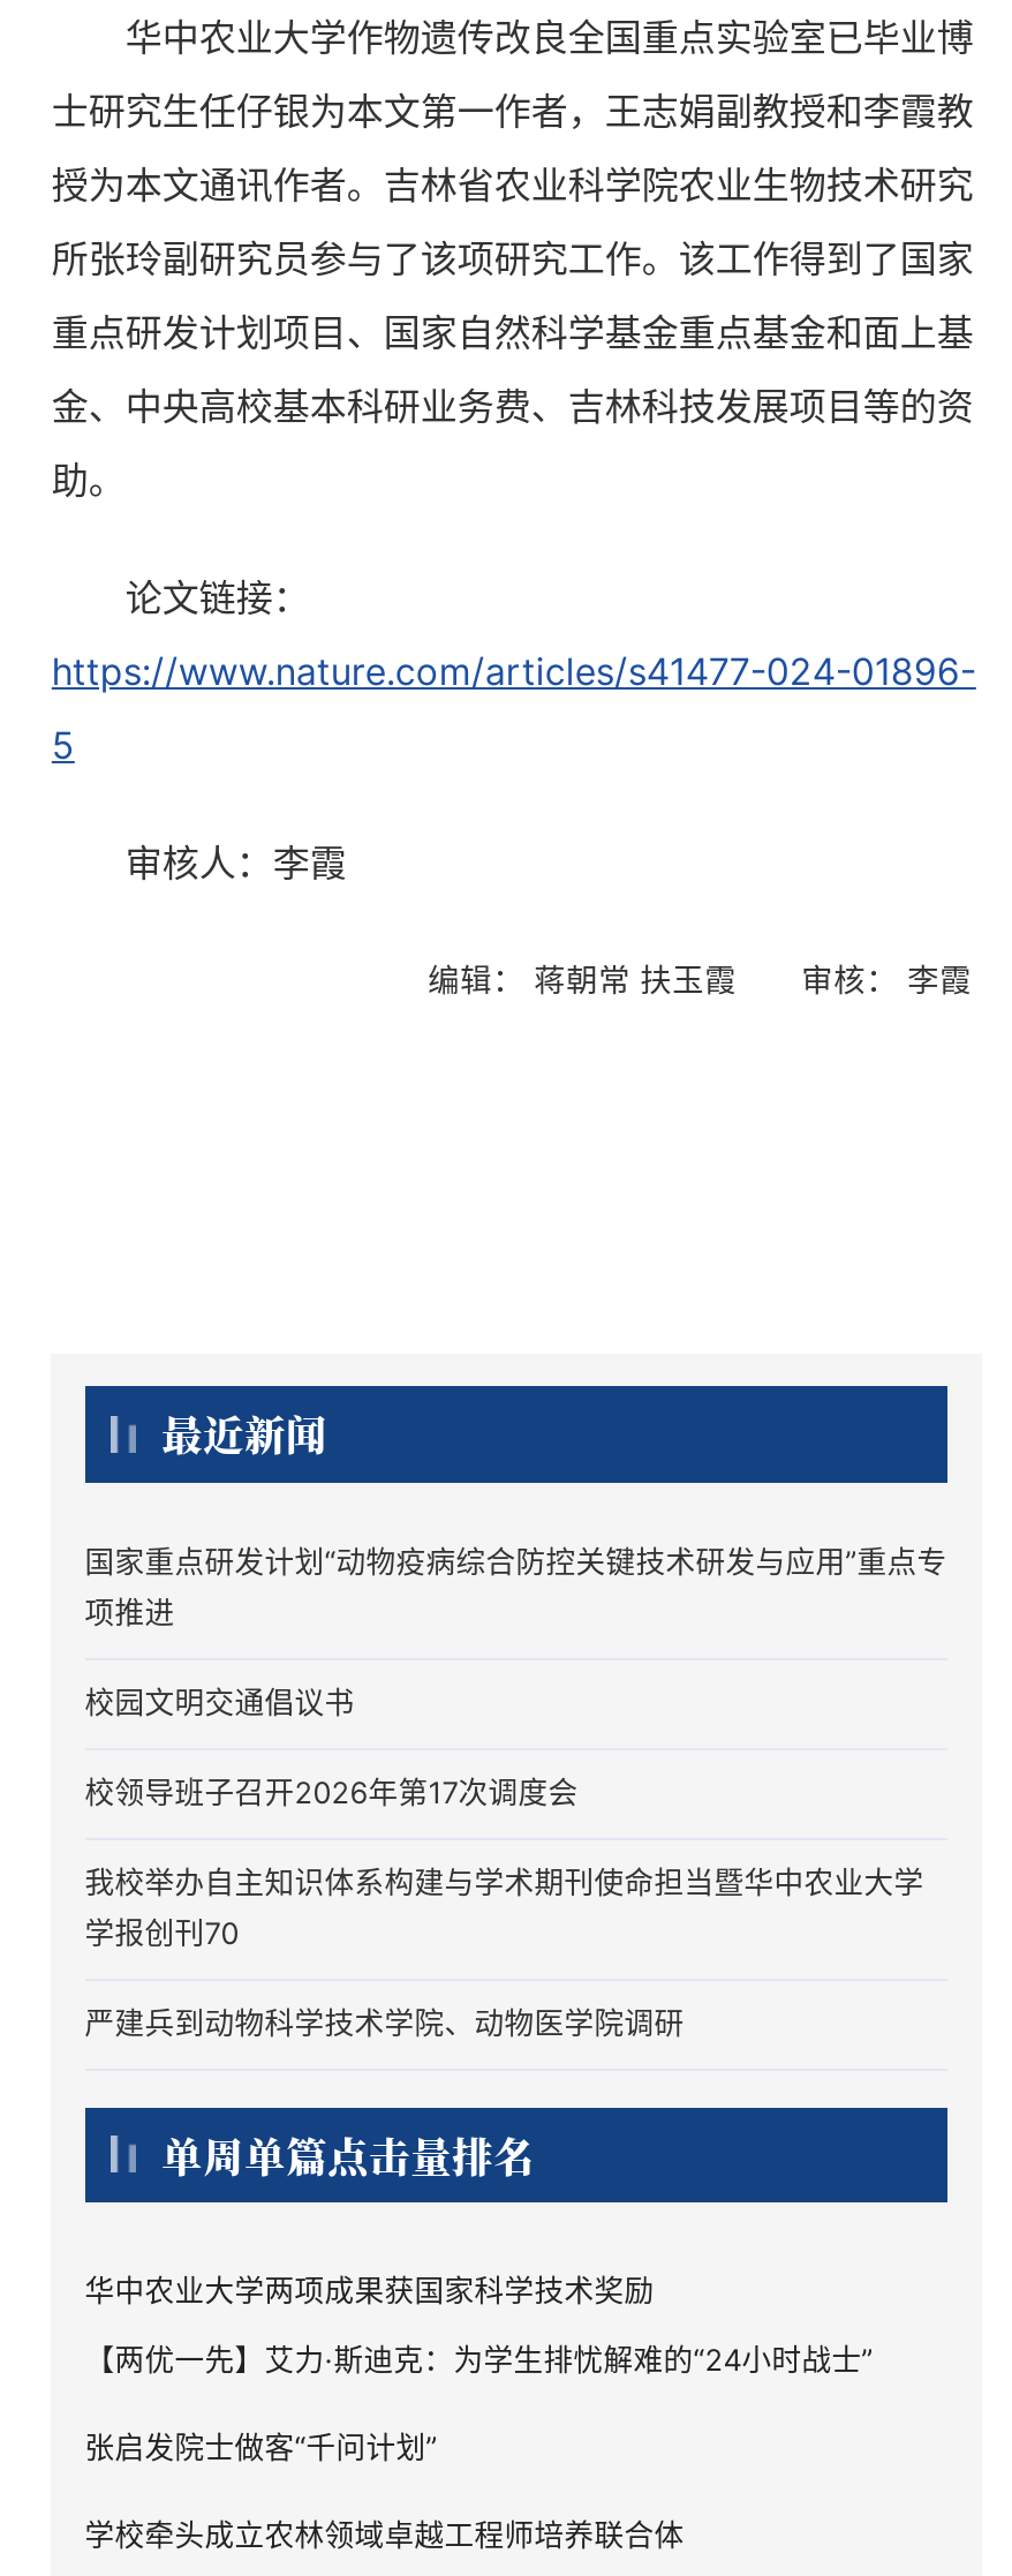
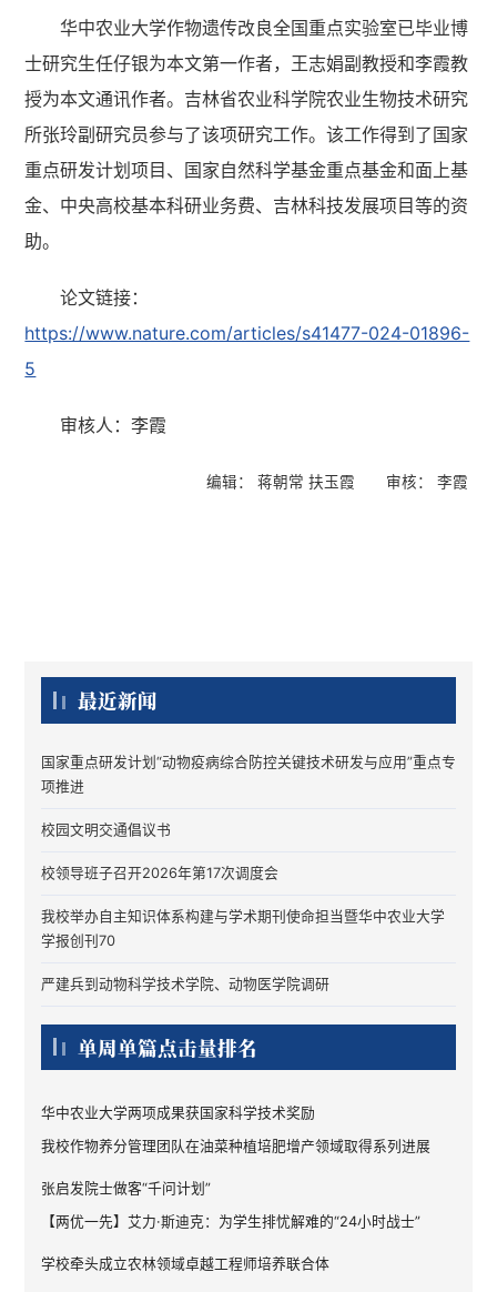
none -> [41,1138,430,1155] 我校作物养分管理团队在油菜种植培肥增产领域取得系列进展
moved [85,2344,873,2378] -> [41,1214,420,1230]: 【两优一先】艾力·斯迪克：为学生排忧解难的“24小时战士”

